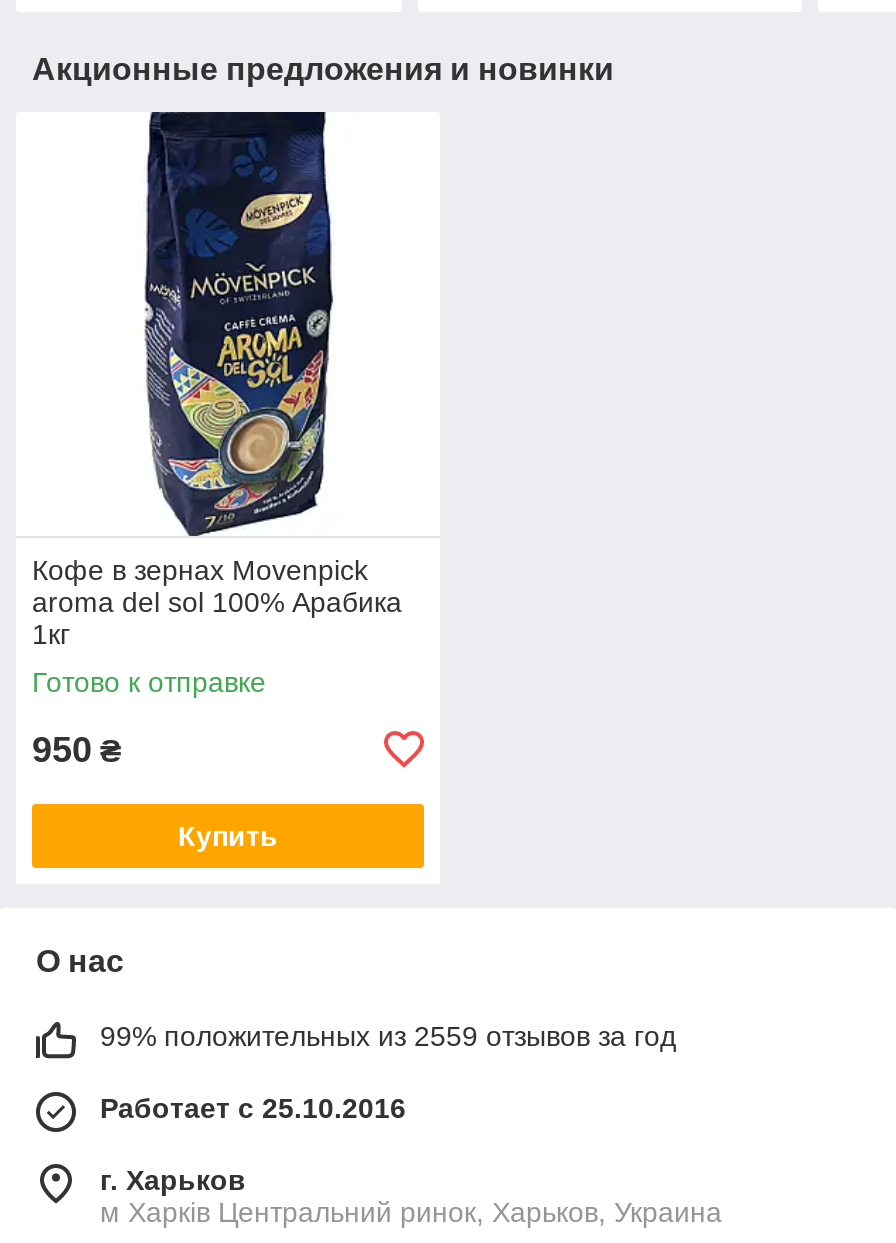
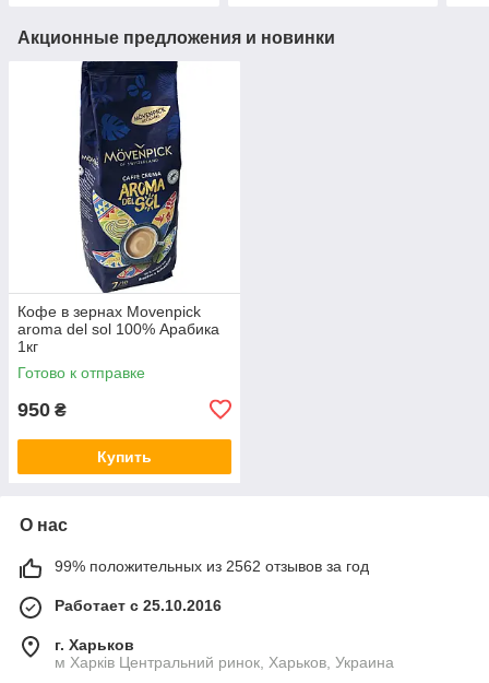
[100,1020,676,1052] 99% положительных из 2559 отзывов за год -> [55,557,369,575] 99% положительных из 2562 отзывов за год

